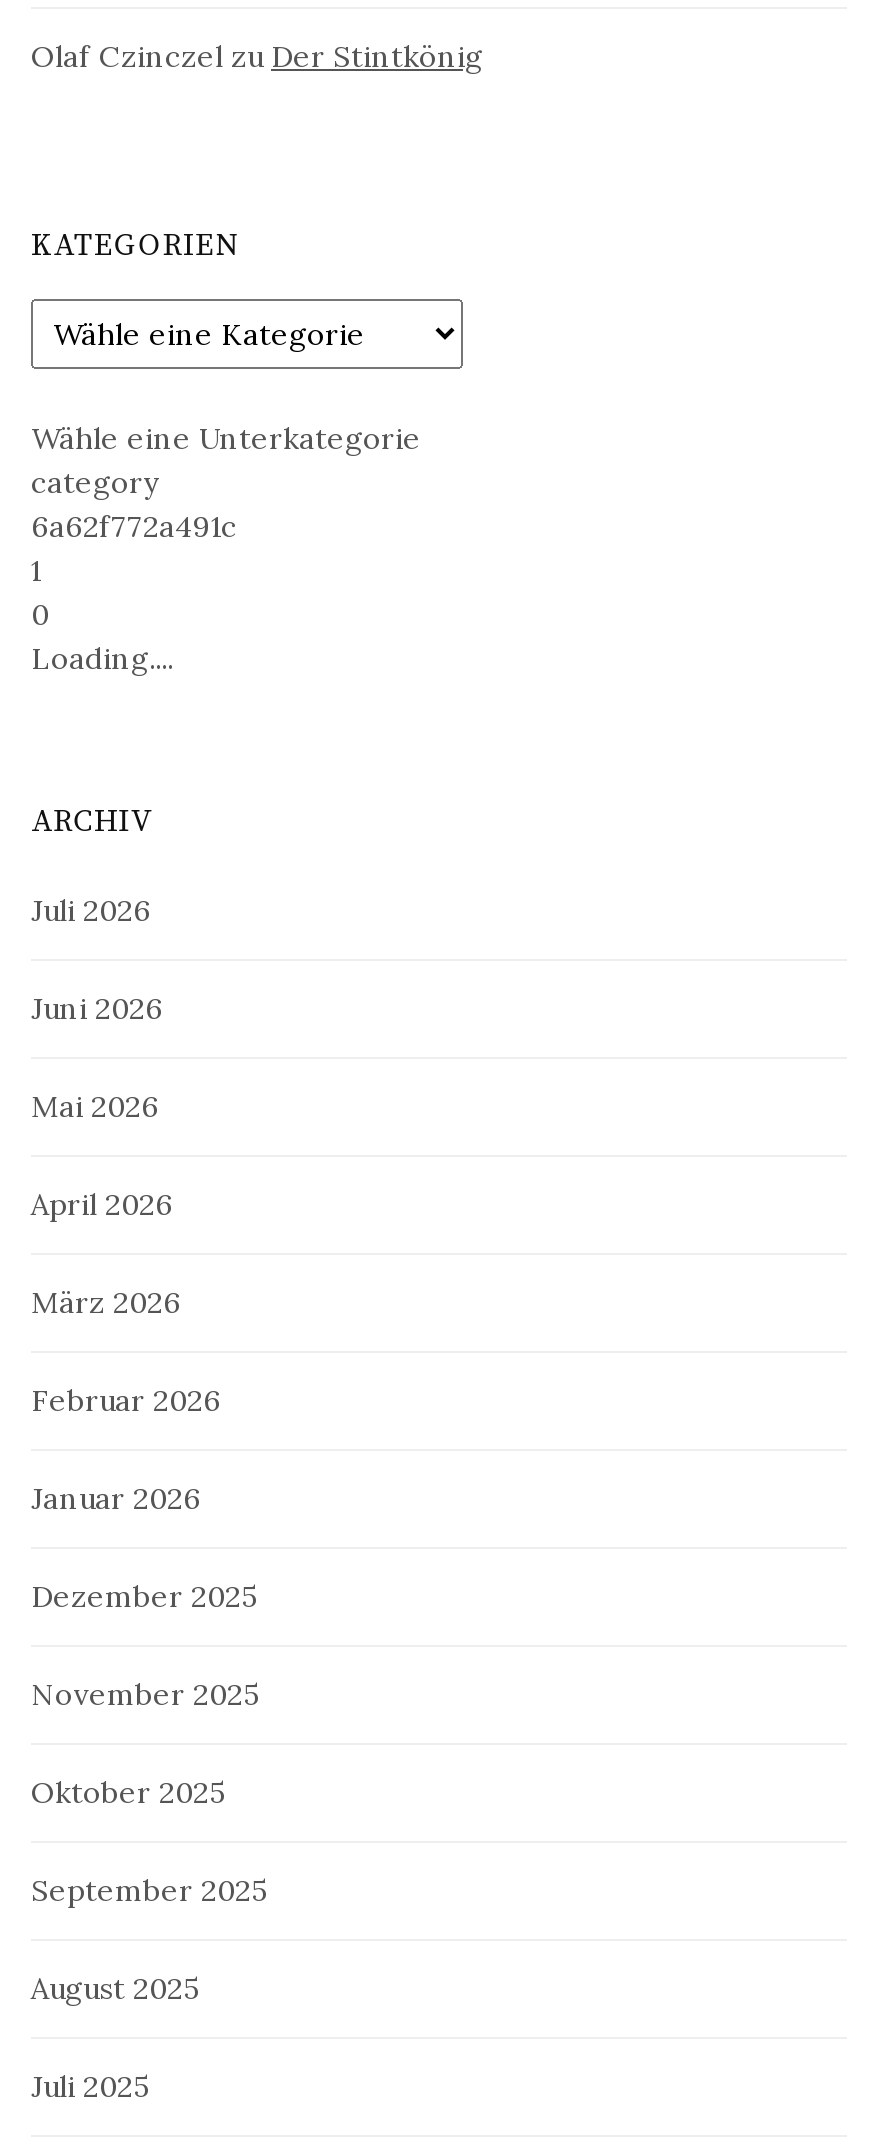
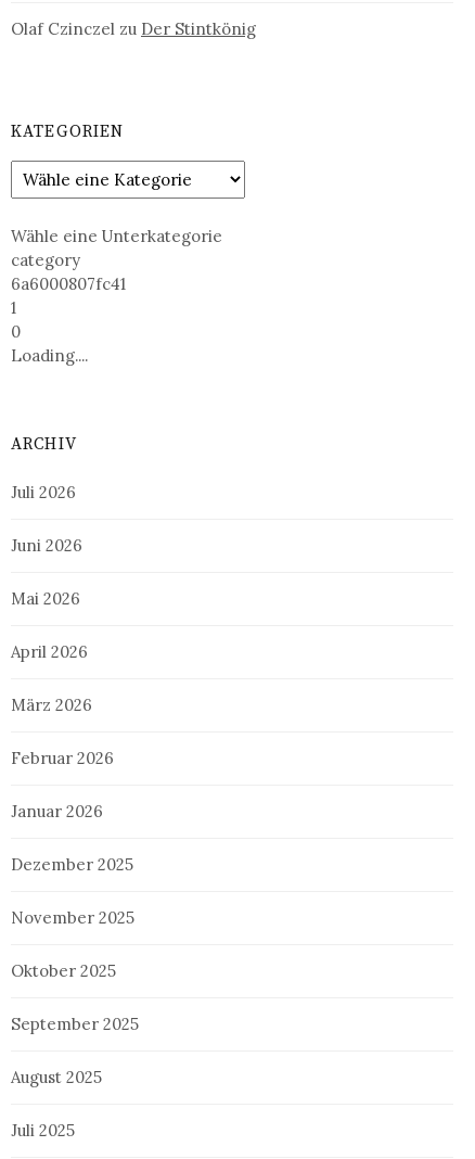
[31,507,237,545] 6a62f772a491c -> [11,273,126,294] 6a6000807fc41

